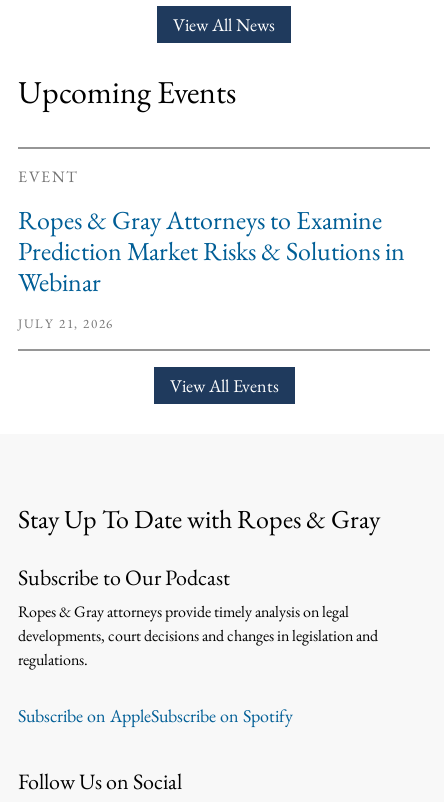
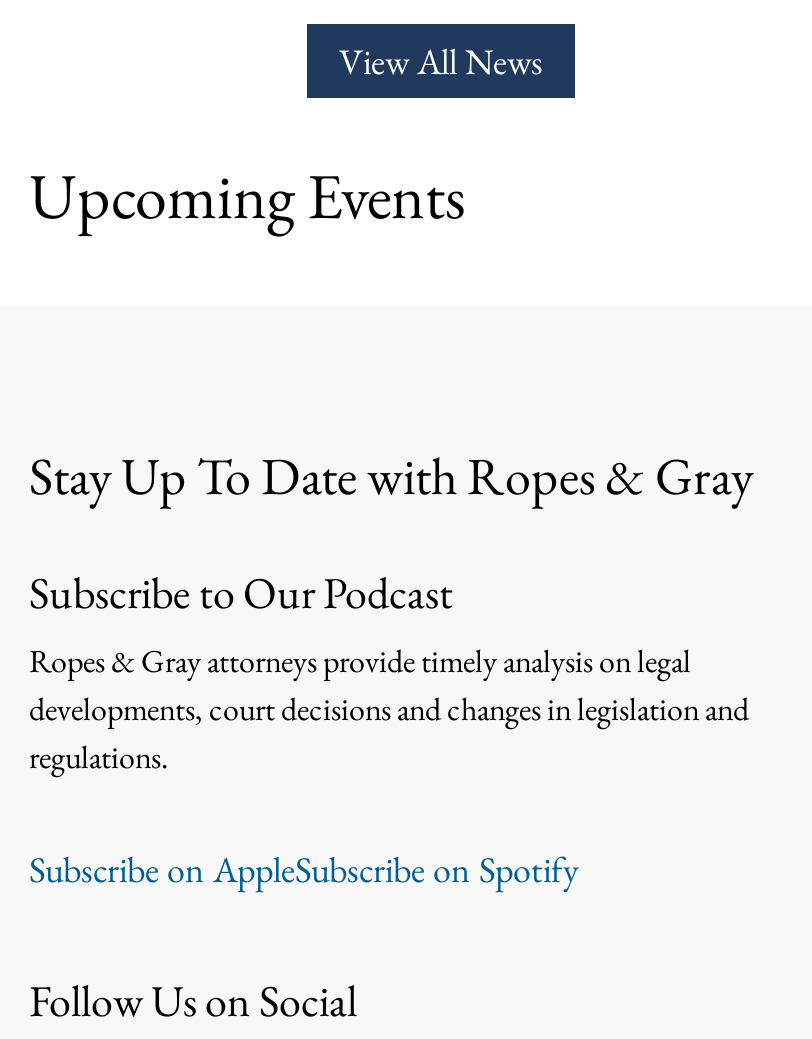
[18,166,405,397] EVENT | Ropes & Gray Attorneys to Examine | Prediction Market Risks & Solutions in | Webinar | JULY 21, 2026 | View All Events -> none

